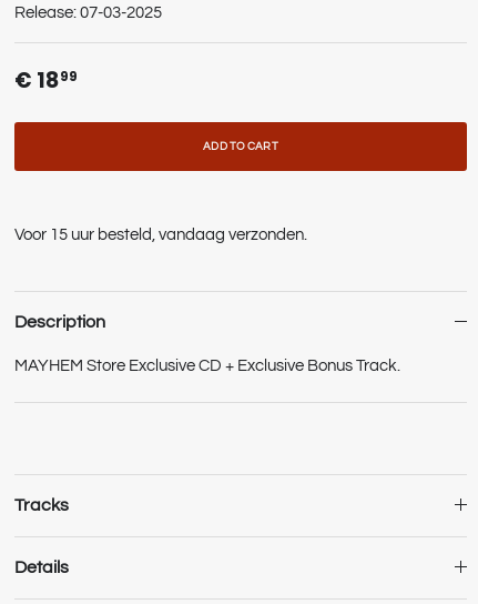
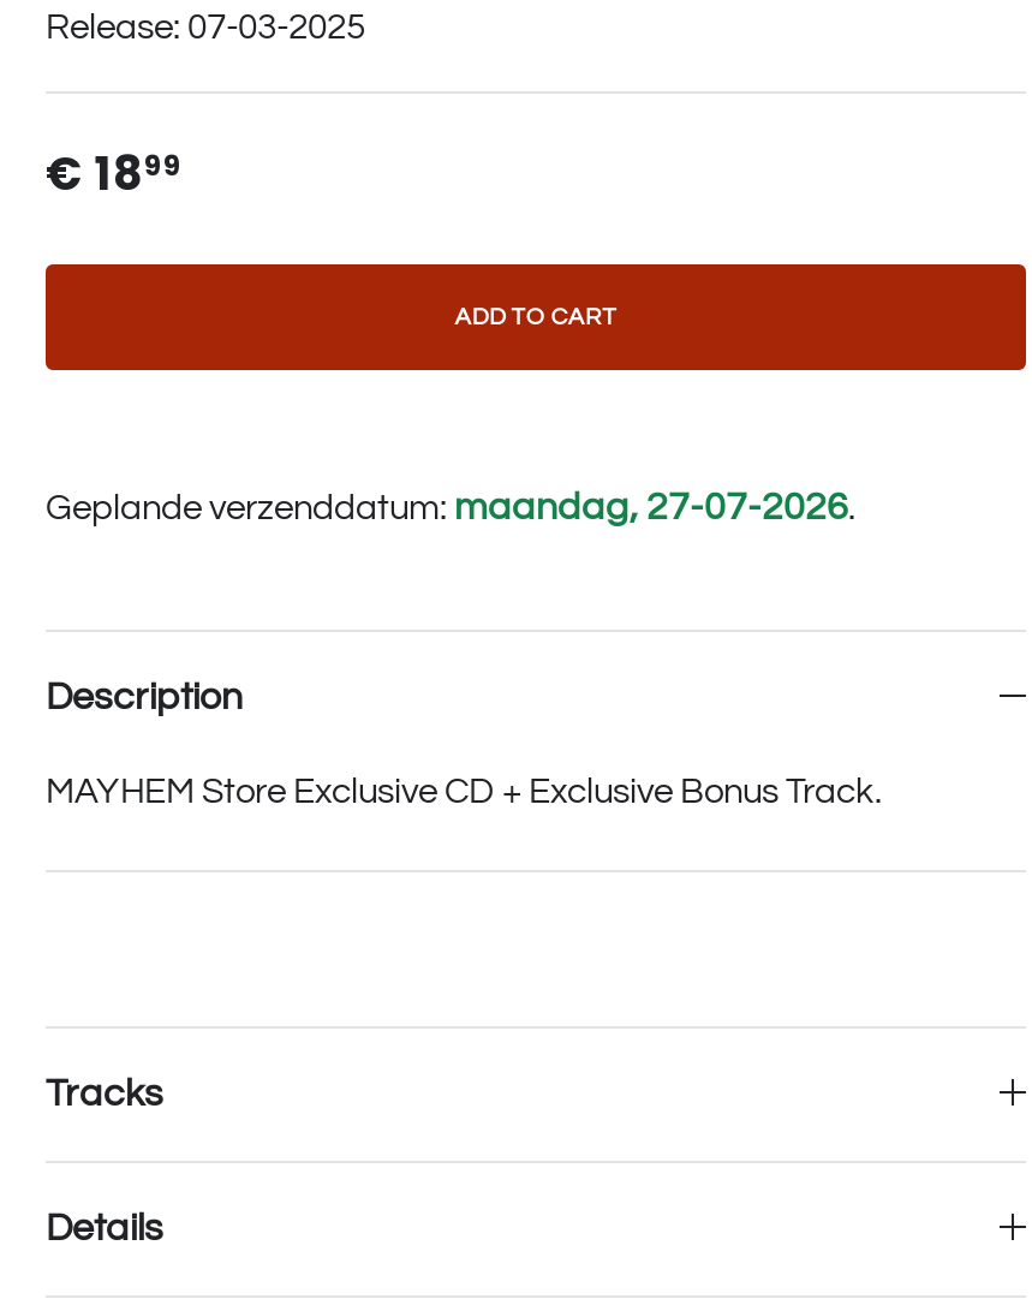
[14,226,307,243] Voor 15 uur besteld, vandaag verzonden. -> [46,487,855,525] Geplande verzenddatum: maandag, 27-07-2026.

